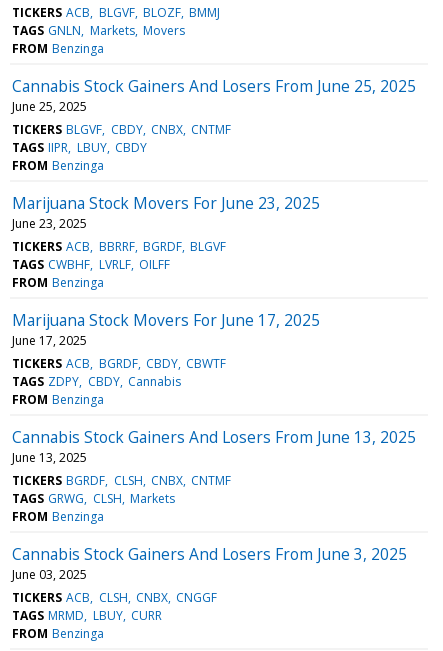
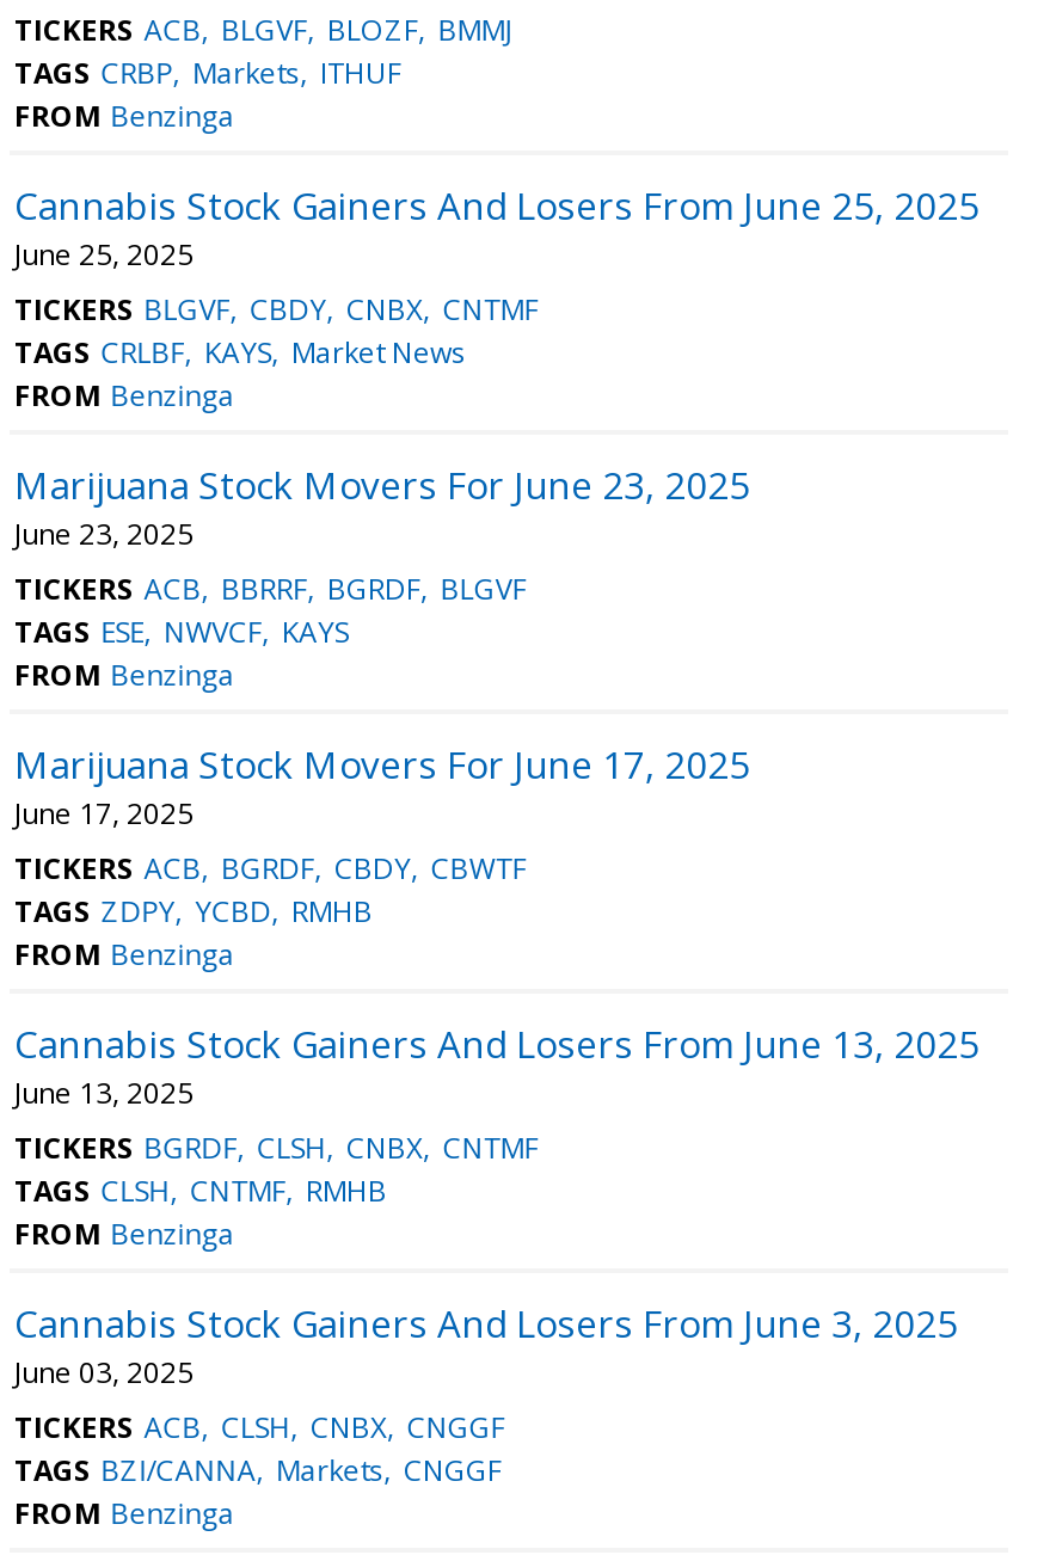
[12,22,185,39] TAGS GNLN Markets Movers -> [14,52,401,93] TAGS CRBP Markets ITHUF
[12,139,147,156] TAGS IIPR LBUY CBDY -> [14,332,466,372] TAGS CRLBF KAYS Market News
[12,256,170,273] TAGS CWBHF LVRLF OILFF -> [14,611,349,652] TAGS ESE NWVCF KAYS
[12,373,181,390] TAGS ZDPY CBDY Cannabis -> [14,890,372,931] TAGS ZDPY YCBD RMHB
[12,490,175,507] TAGS GRWG CLSH Markets -> [14,1170,387,1211] TAGS CLSH CNTMF RMHB
[12,607,162,624] TAGS MRMD LBUY CURR -> [14,1449,501,1490] TAGS BZI/CANNA Markets CNGGF

